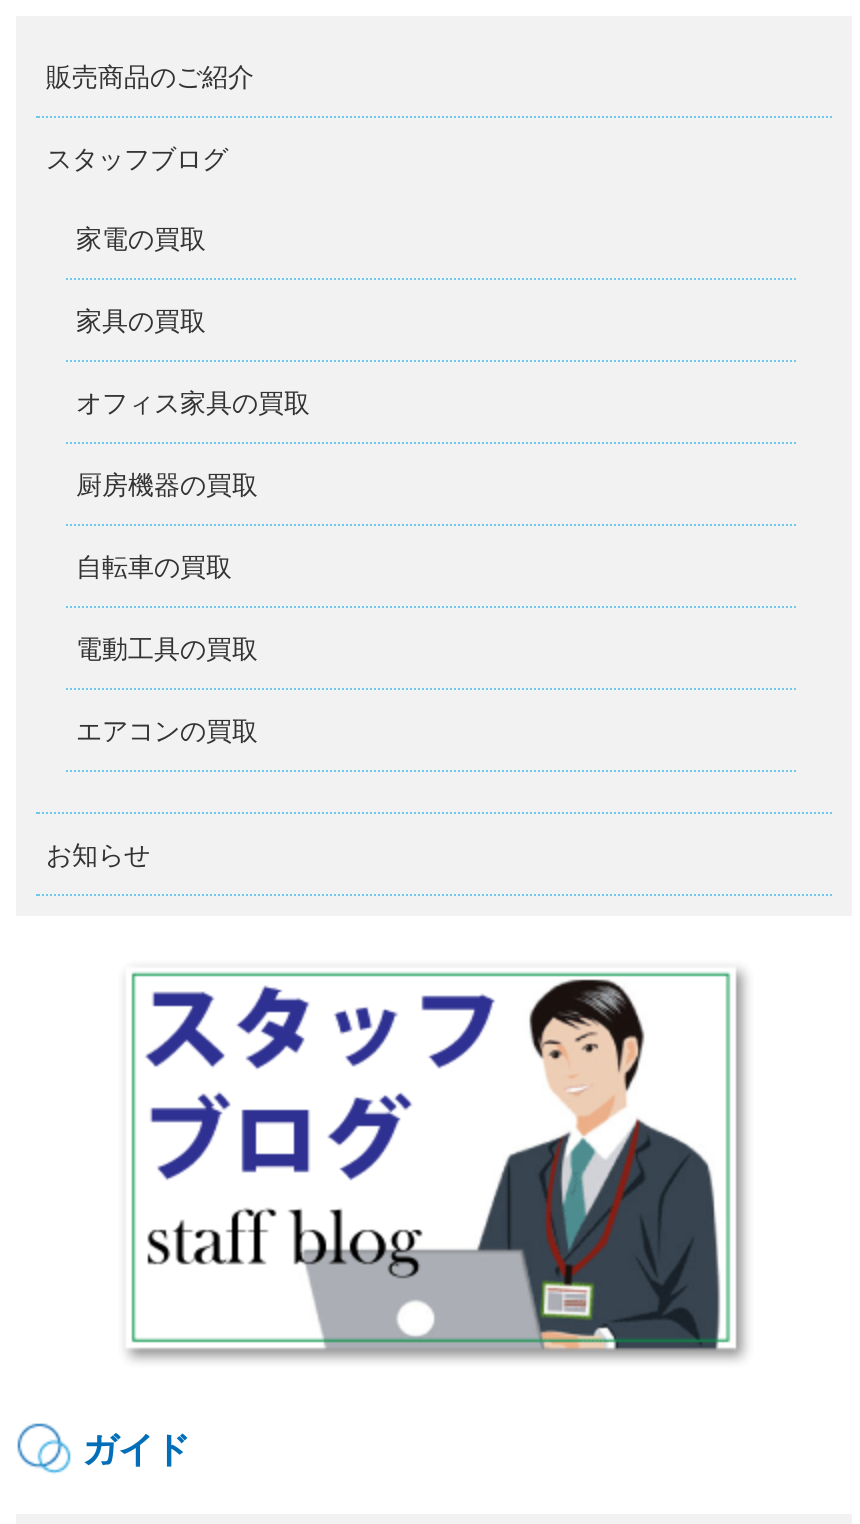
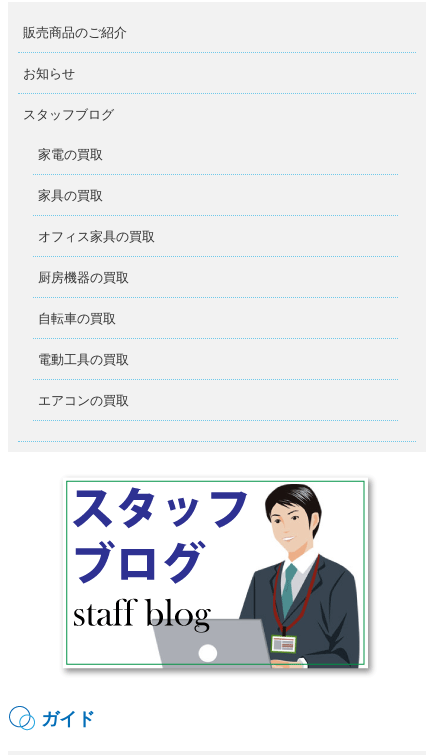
moved [46,144,310,746] -> [23,107,155,408]: スタッフブログ | 家電の買取 | 家具の買取 | オフィス家具の買取 | 厨房機器の買取 | 自転車の買取 | 電動工具の買取 | エアコンの買取
moved [46,840,150,870] -> [23,66,75,81]: お知らせ

